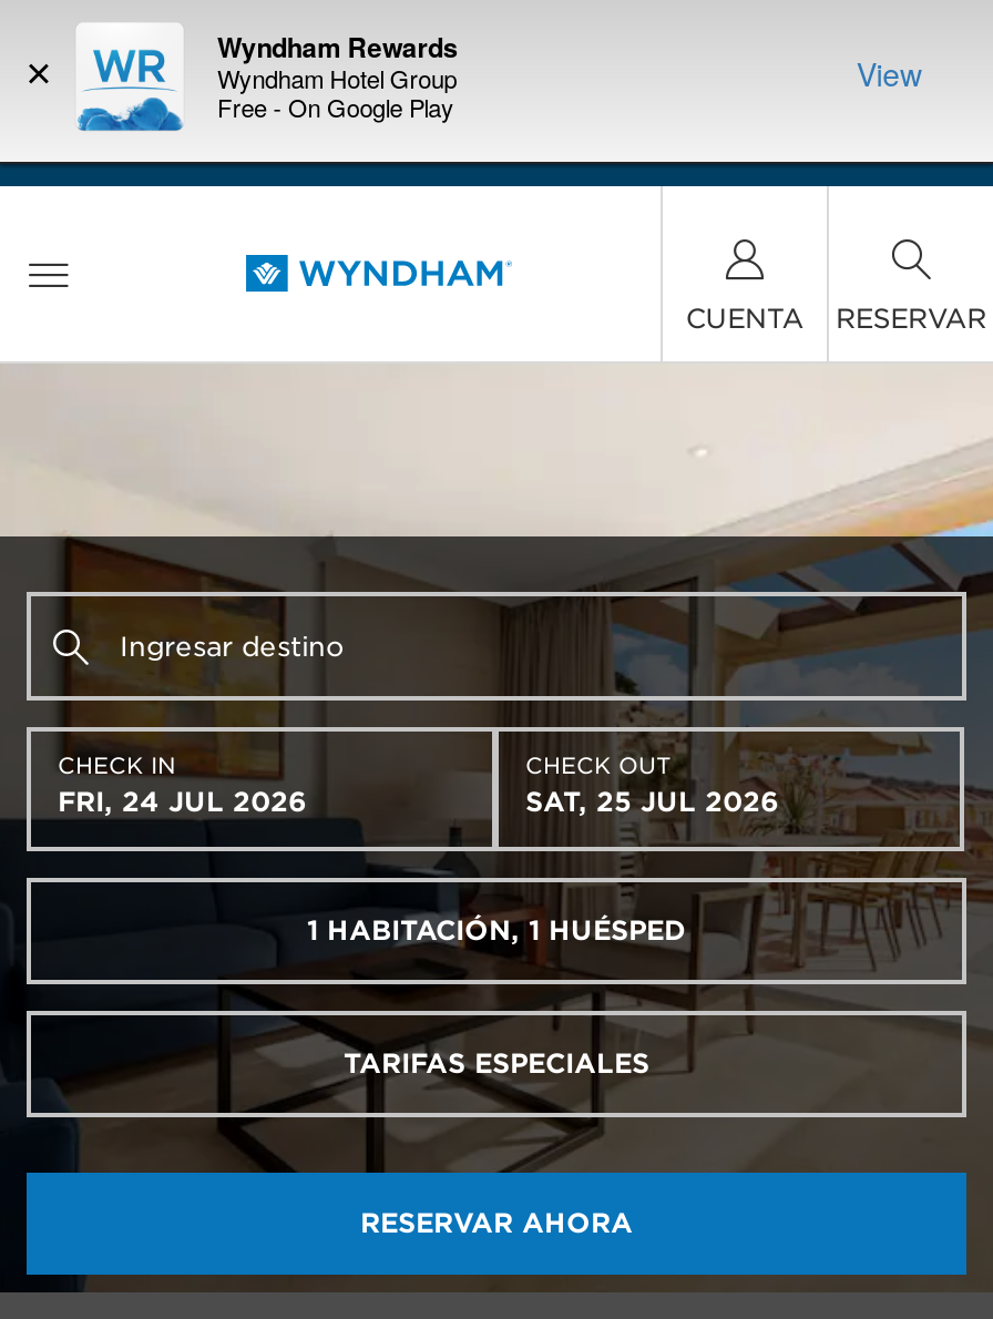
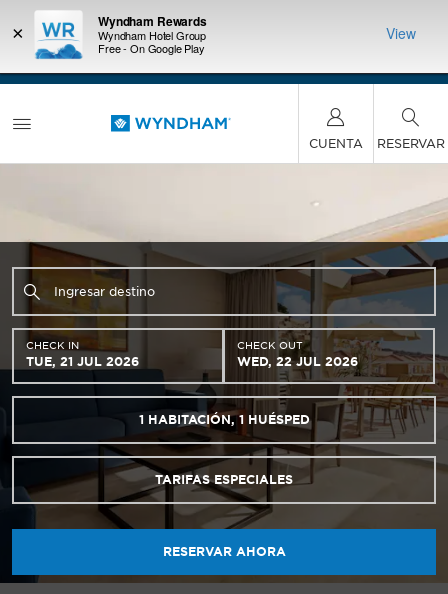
[58,785,306,818] FRI, 24 JUL 2026 -> [26,354,139,369] TUE, 21 JUL 2026
[525,785,778,818] SAT, 25 JUL 2026 -> [237,354,358,369] WED, 22 JUL 2026

